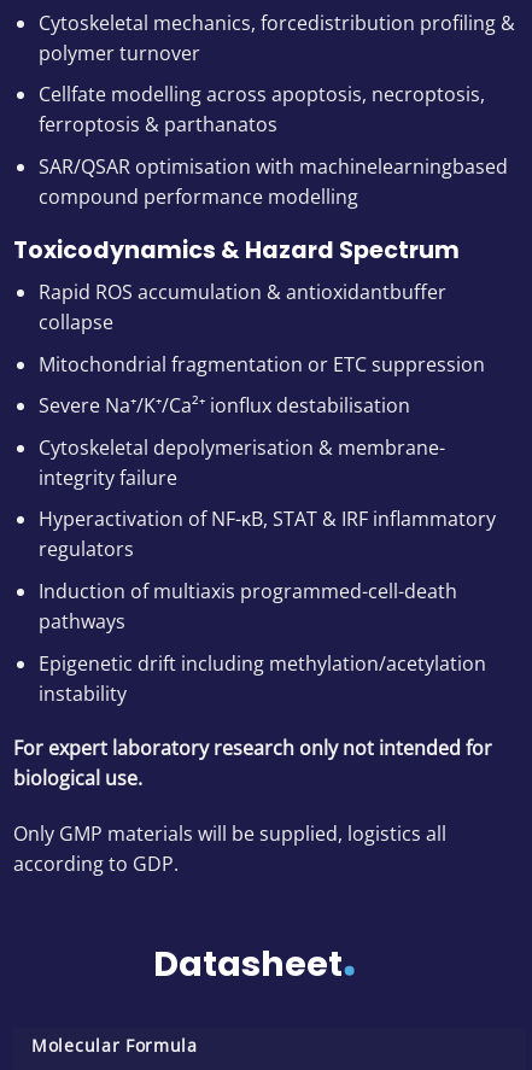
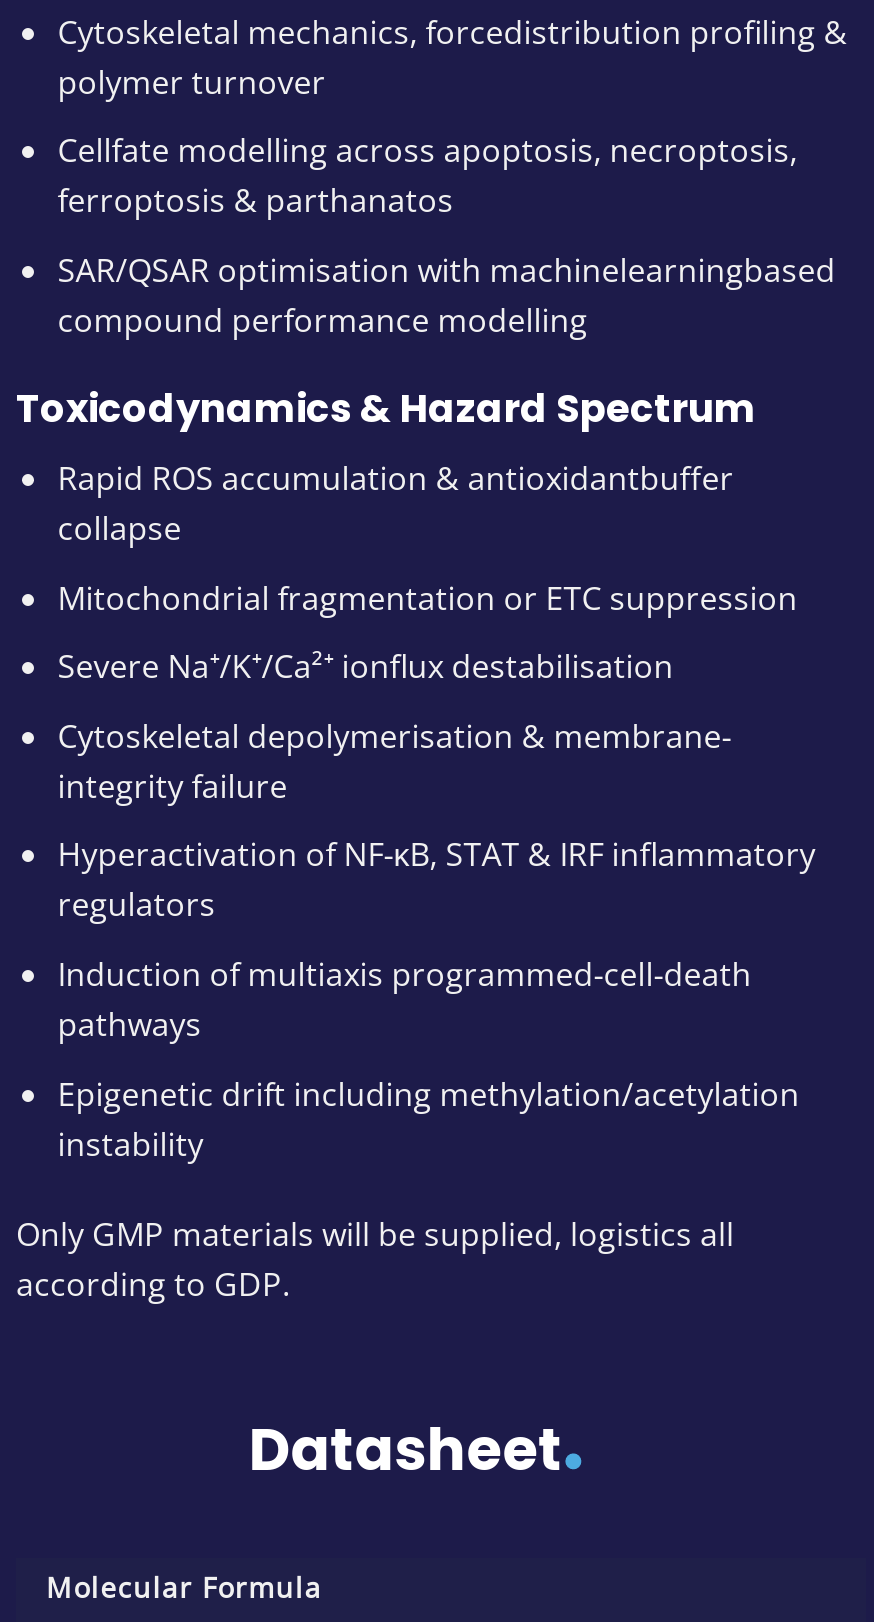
[13,735,492,792] For expert laboratory research only not intended for | biological use. -> none

